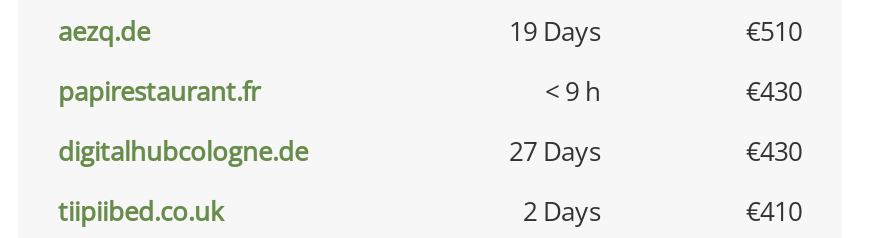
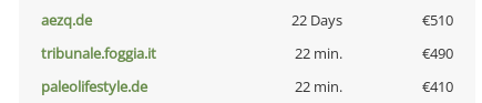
[509,13,601,49] 19 Days -> [291,10,342,30] 22 Days
[58,73,802,229] papirestaurant.fr | < 9 h | €430 | digitalhubcologne.de | 27 Days | €430 | tiipiibed.co.uk | 2 Days -> [41,43,453,96] tribunale.foggia.it | 22 min. | €490 | paleolifestyle.de | 22 min.

